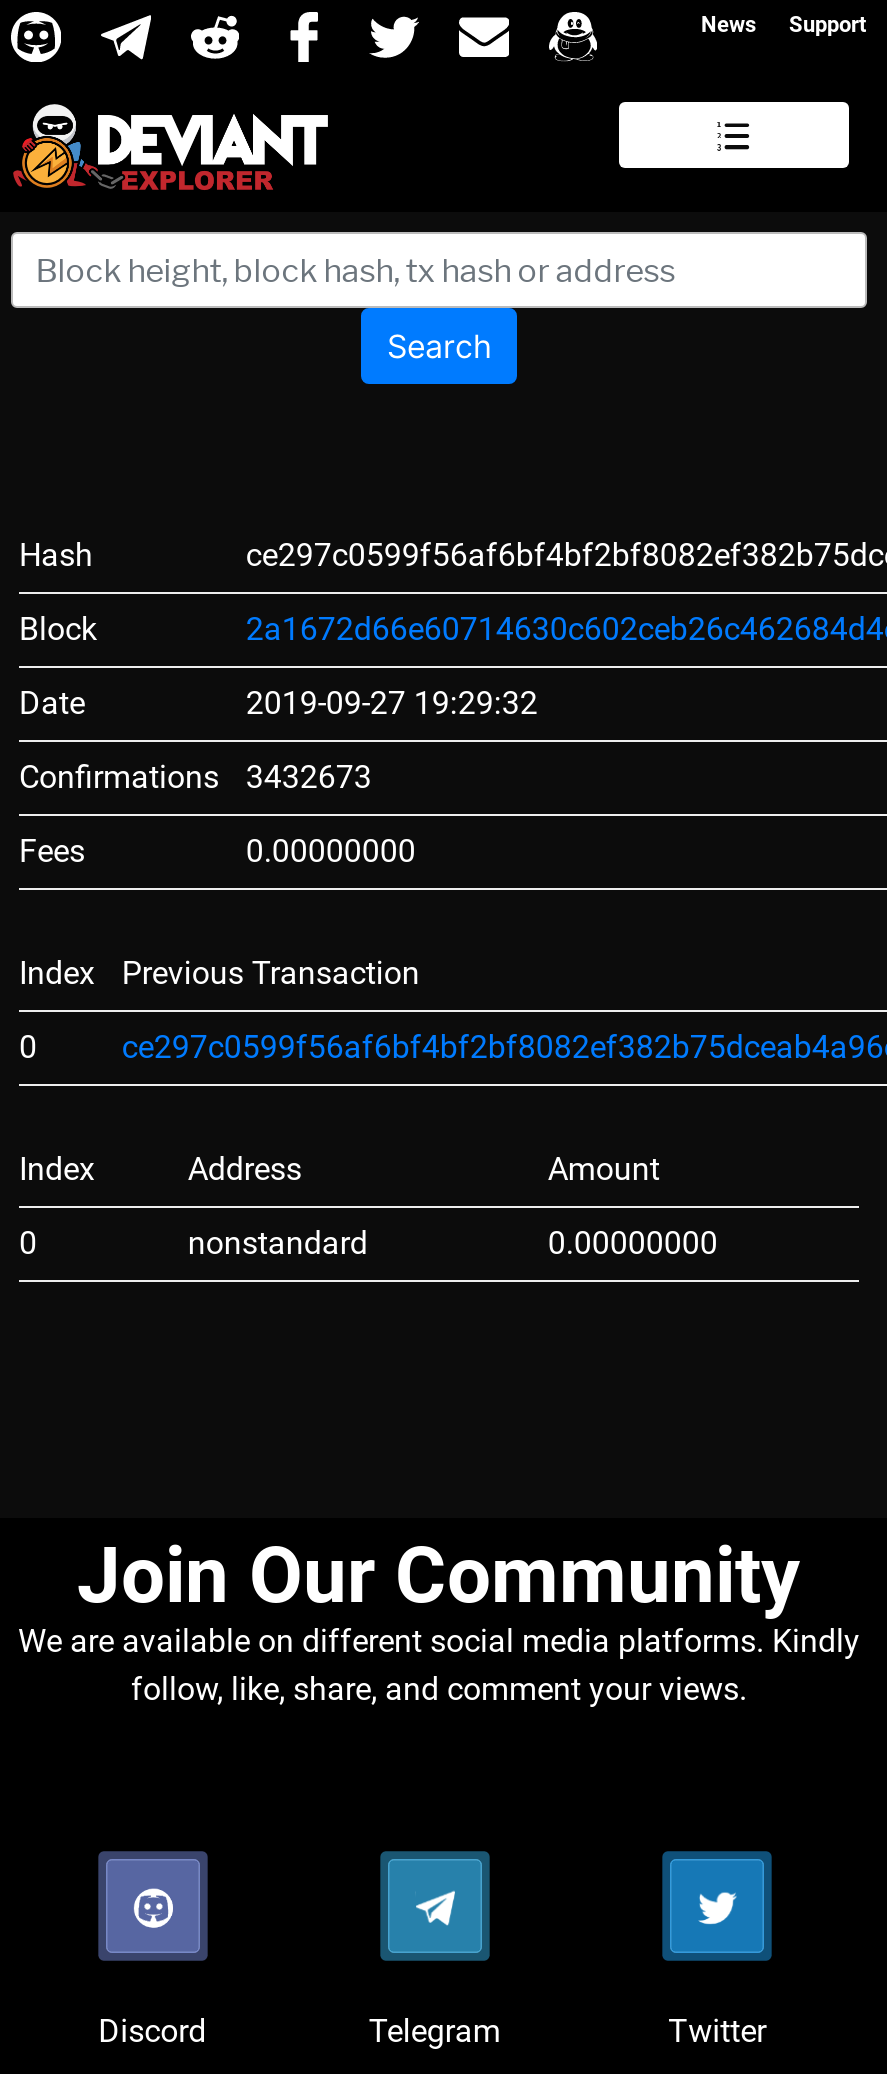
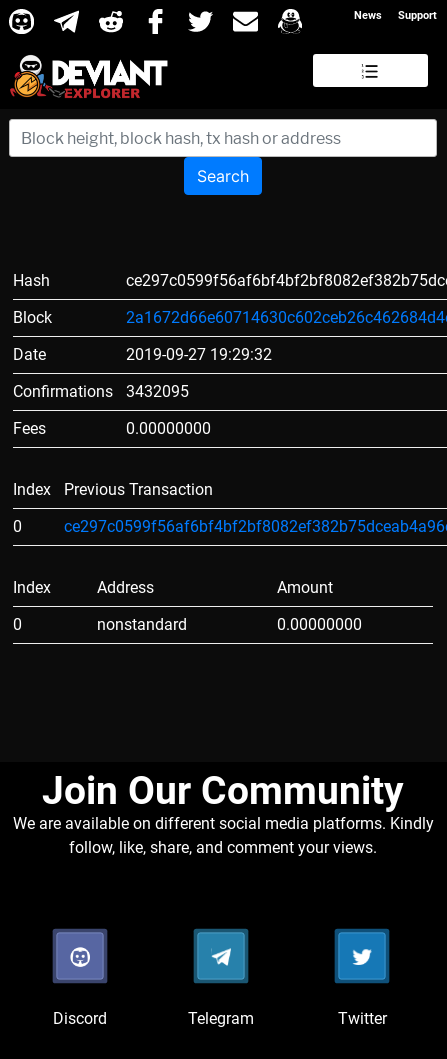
[19,758,372,796] Confirmations 3432673 -> [13,382,189,401] Confirmations 3432095

